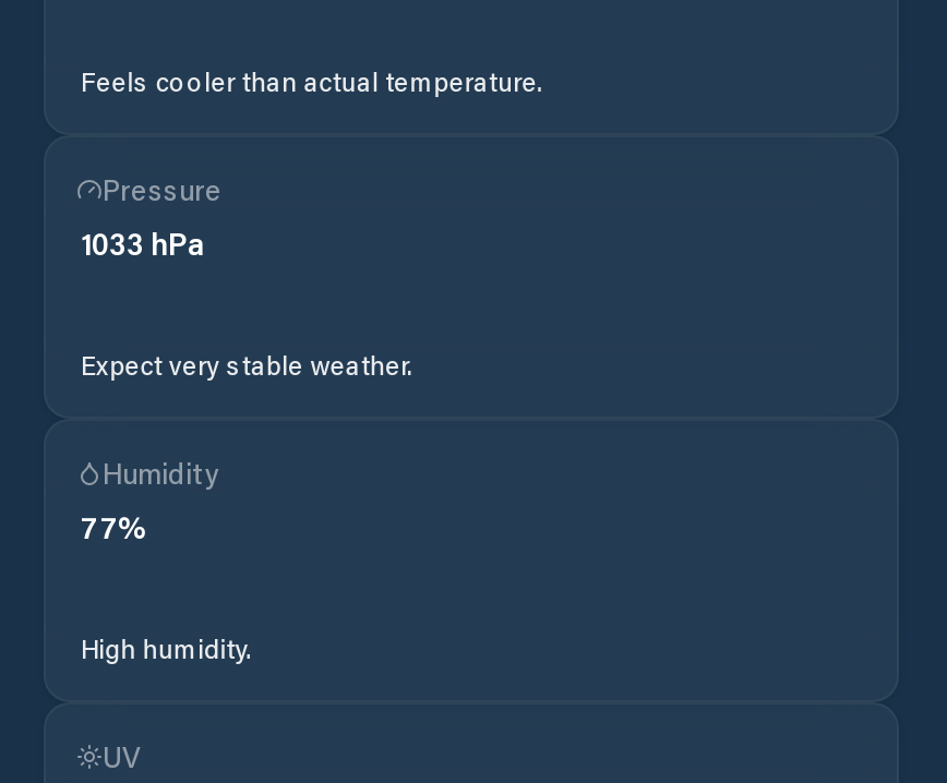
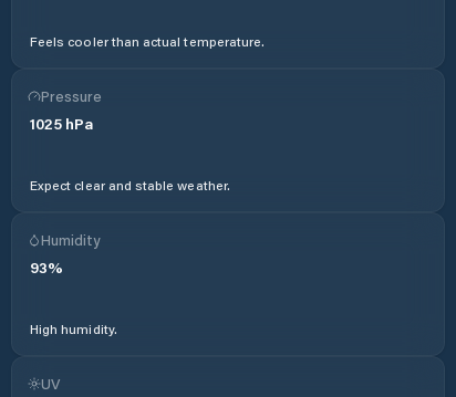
[81,222,205,264] 1033 hPa -> [30,113,93,134] 1025 hPa
[81,347,414,382] Expect very stable weather. -> [30,176,230,194] Expect clear and stable weather.
[81,506,148,547] 77% -> [30,257,63,278] 93%

